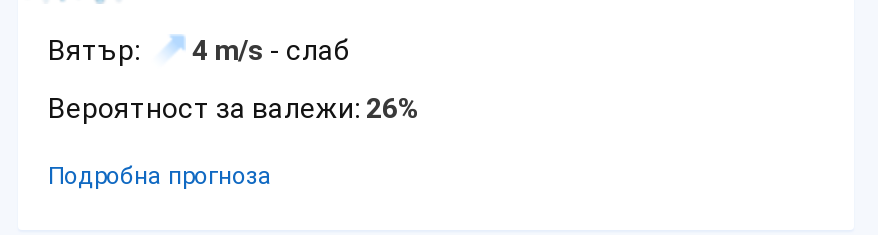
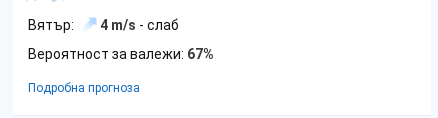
[48,92,420,124] Вероятност за валежи: 26% -> [28,46,214,62] Вероятност за валежи: 67%

